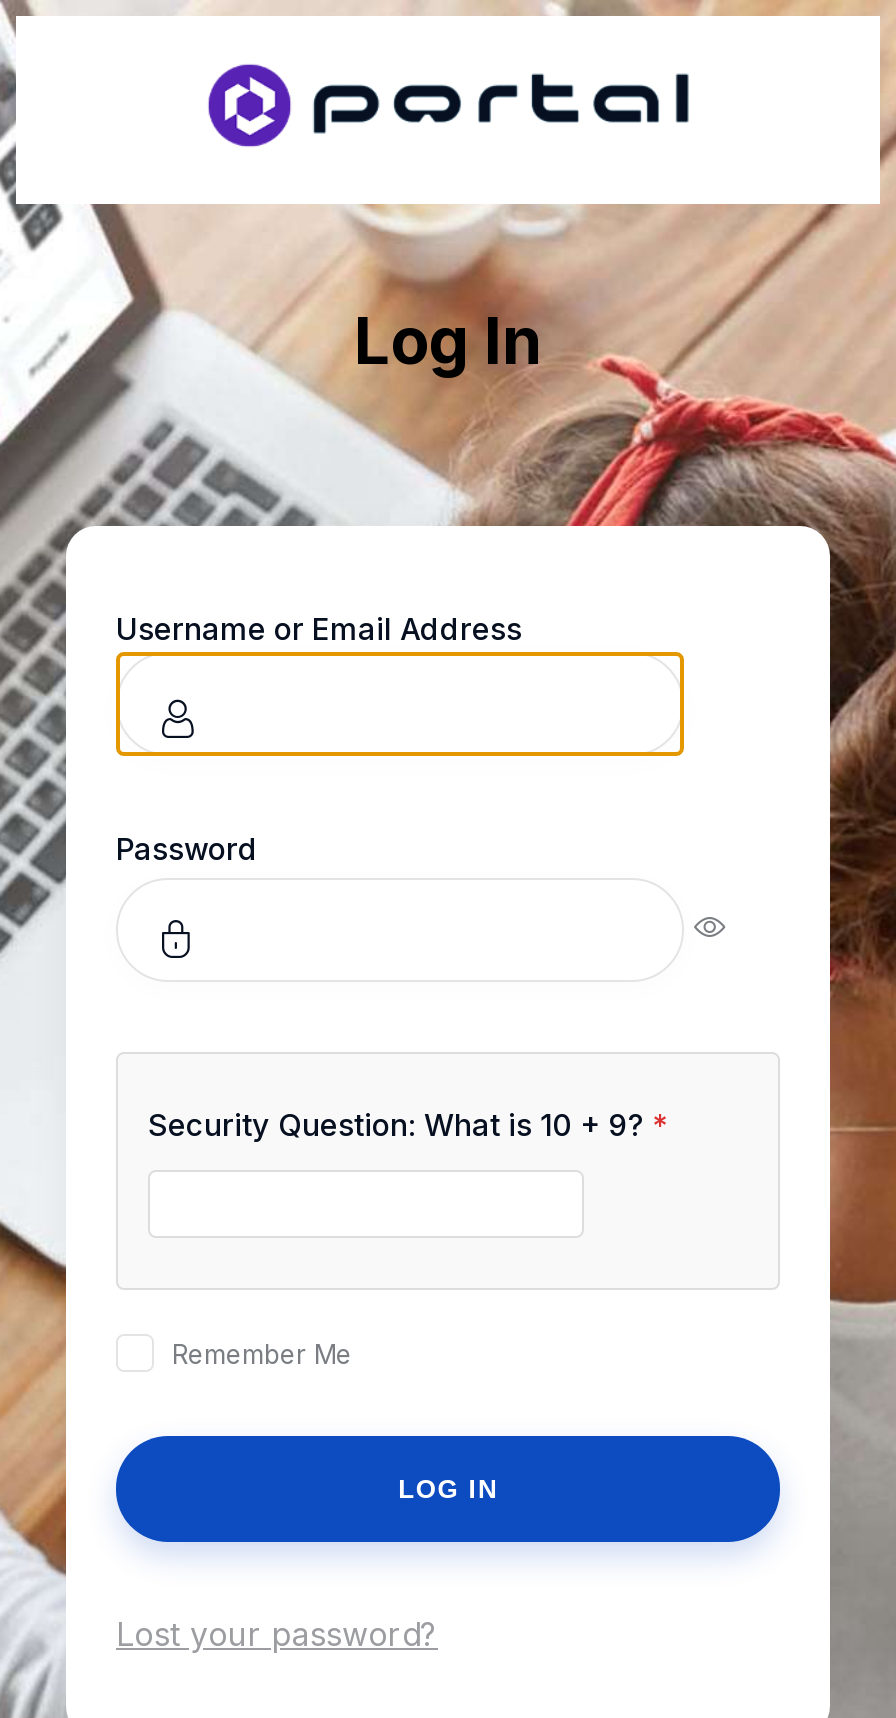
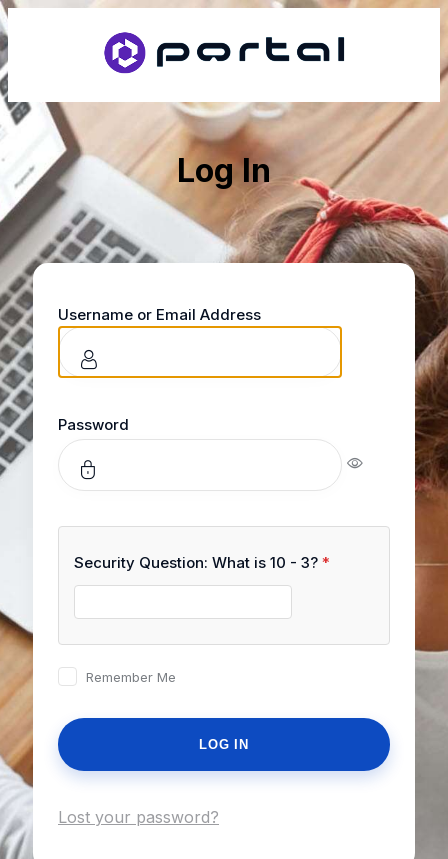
[148,1106,668,1144] Security Question: What is 10 + 9? * -> [74,553,330,572] Security Question: What is 10 - 3? *

